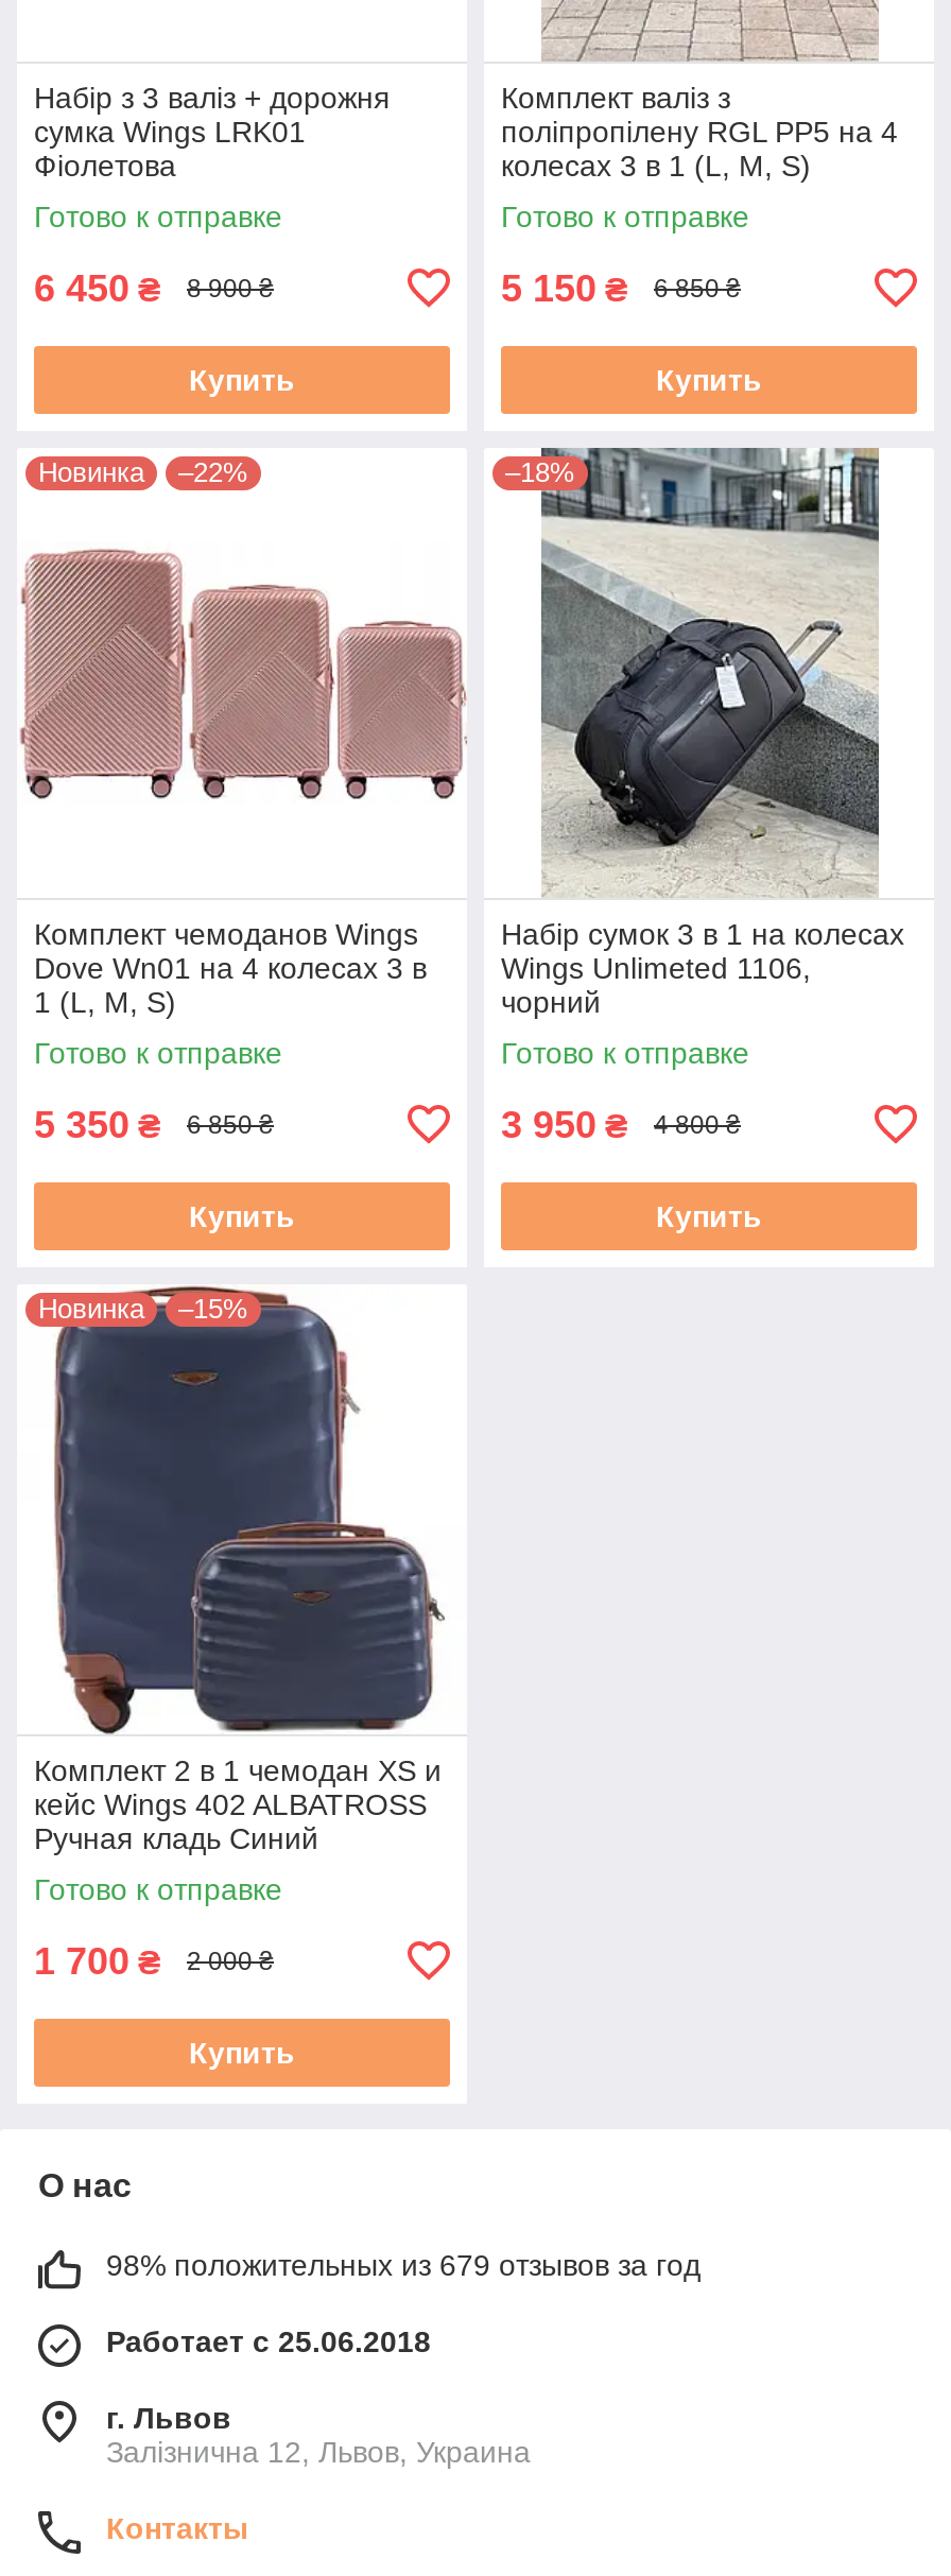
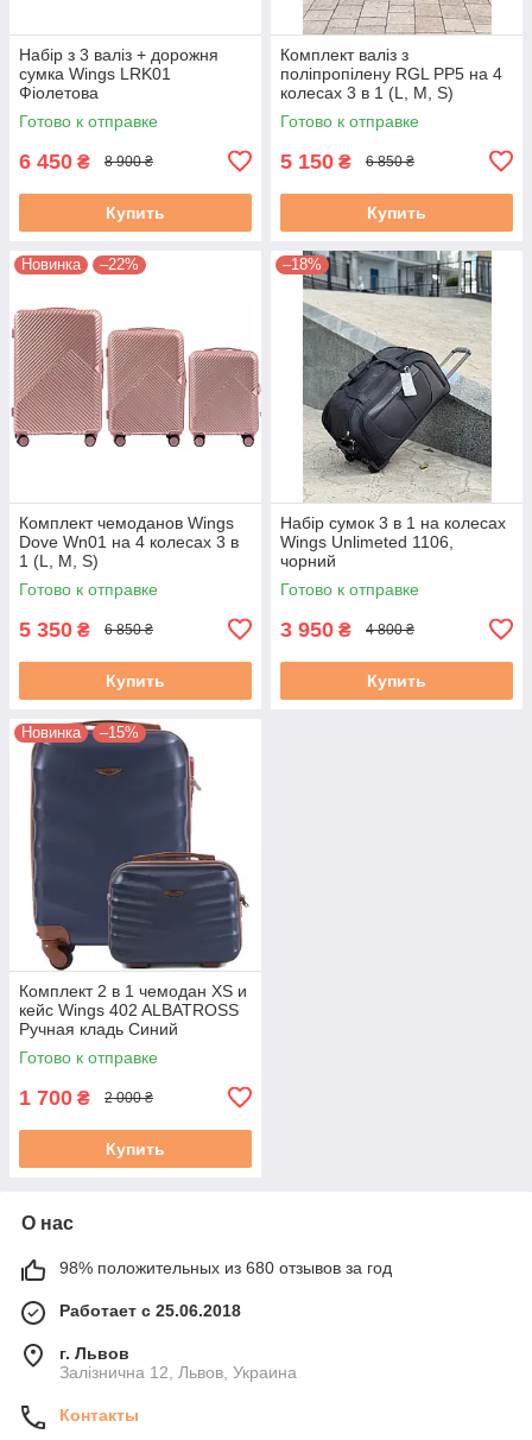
[106,2248,701,2282] 98% положительных из 679 отзывов за год -> [59,1258,392,1277] 98% положительных из 680 отзывов за год

